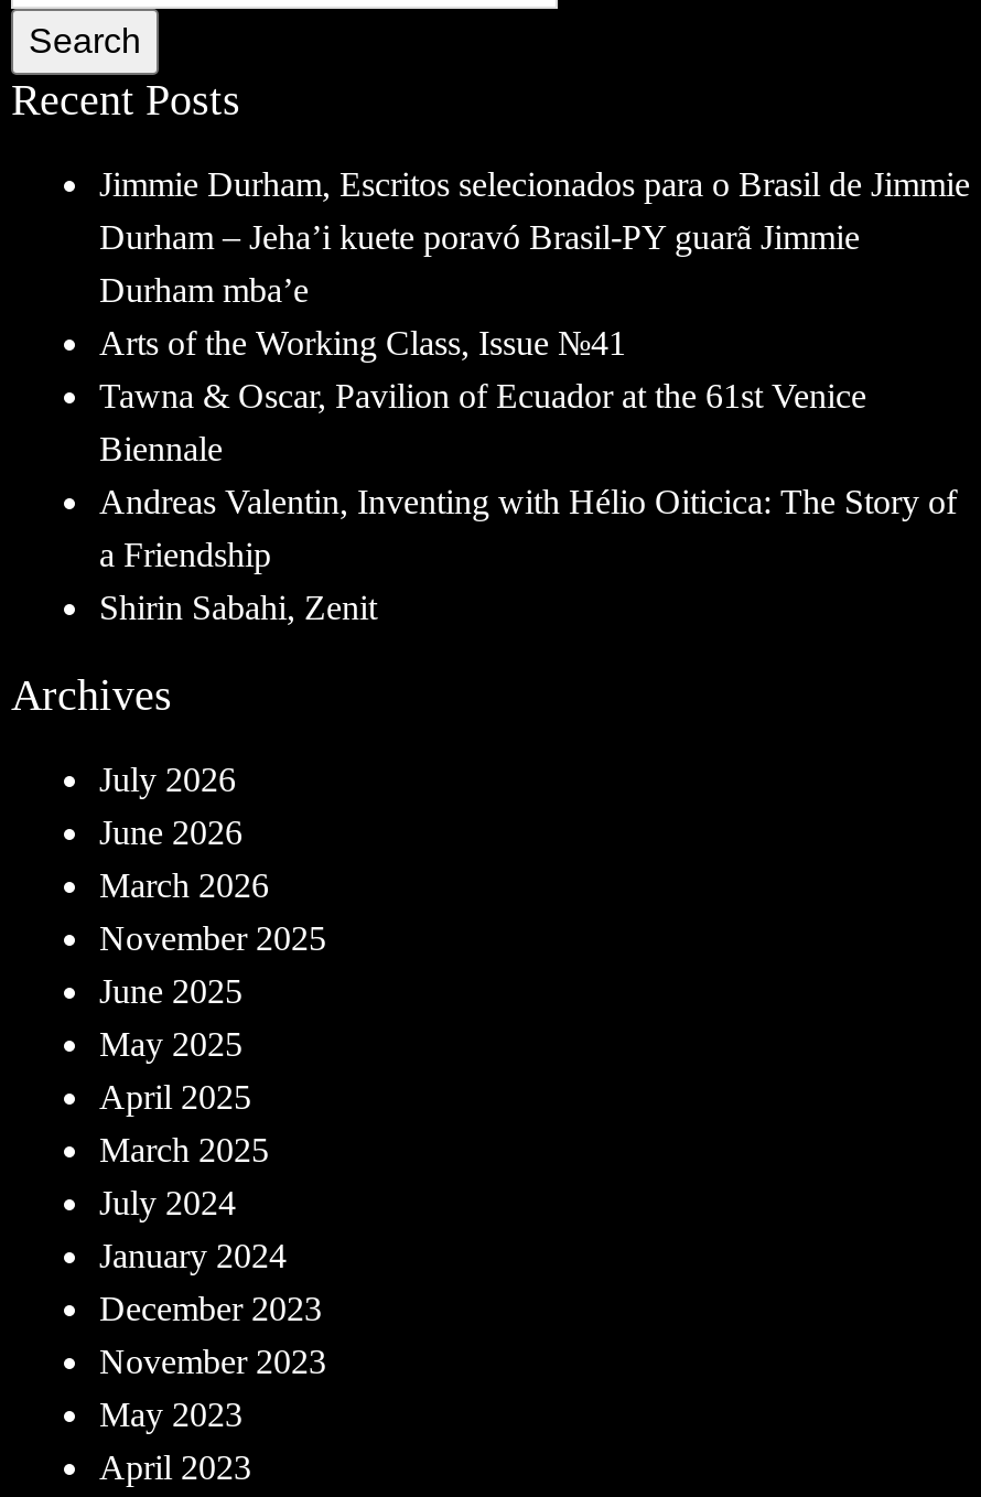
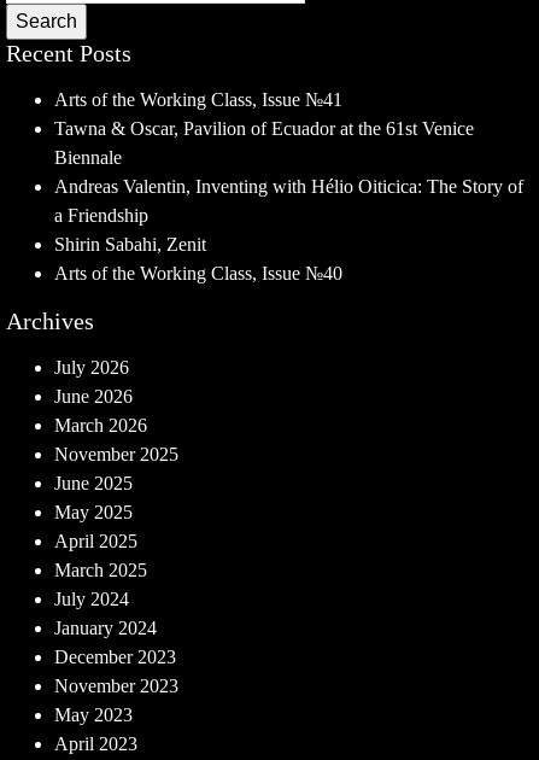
[99,165,970,309] Jimmie Durham, Escritos selecionados para o Brasil de Jimmie | Durham – Jeha’i kuete poravó Brasil-PY guarã Jimmie | Durham mba’e -> none
moved [99,324,957,626] -> [54,89,523,255]: Arts of the Working Class, Issue №41 | Tawna & Oscar, Pavilion of Ecuador at the 61st Venice | Biennale | Andreas Valentin, Inventing with Hélio Oiticica: The Story of | a Friendship | Shirin Sabahi, Zenit
none -> [54,263,342,283] Arts of the Working Class, Issue №40

